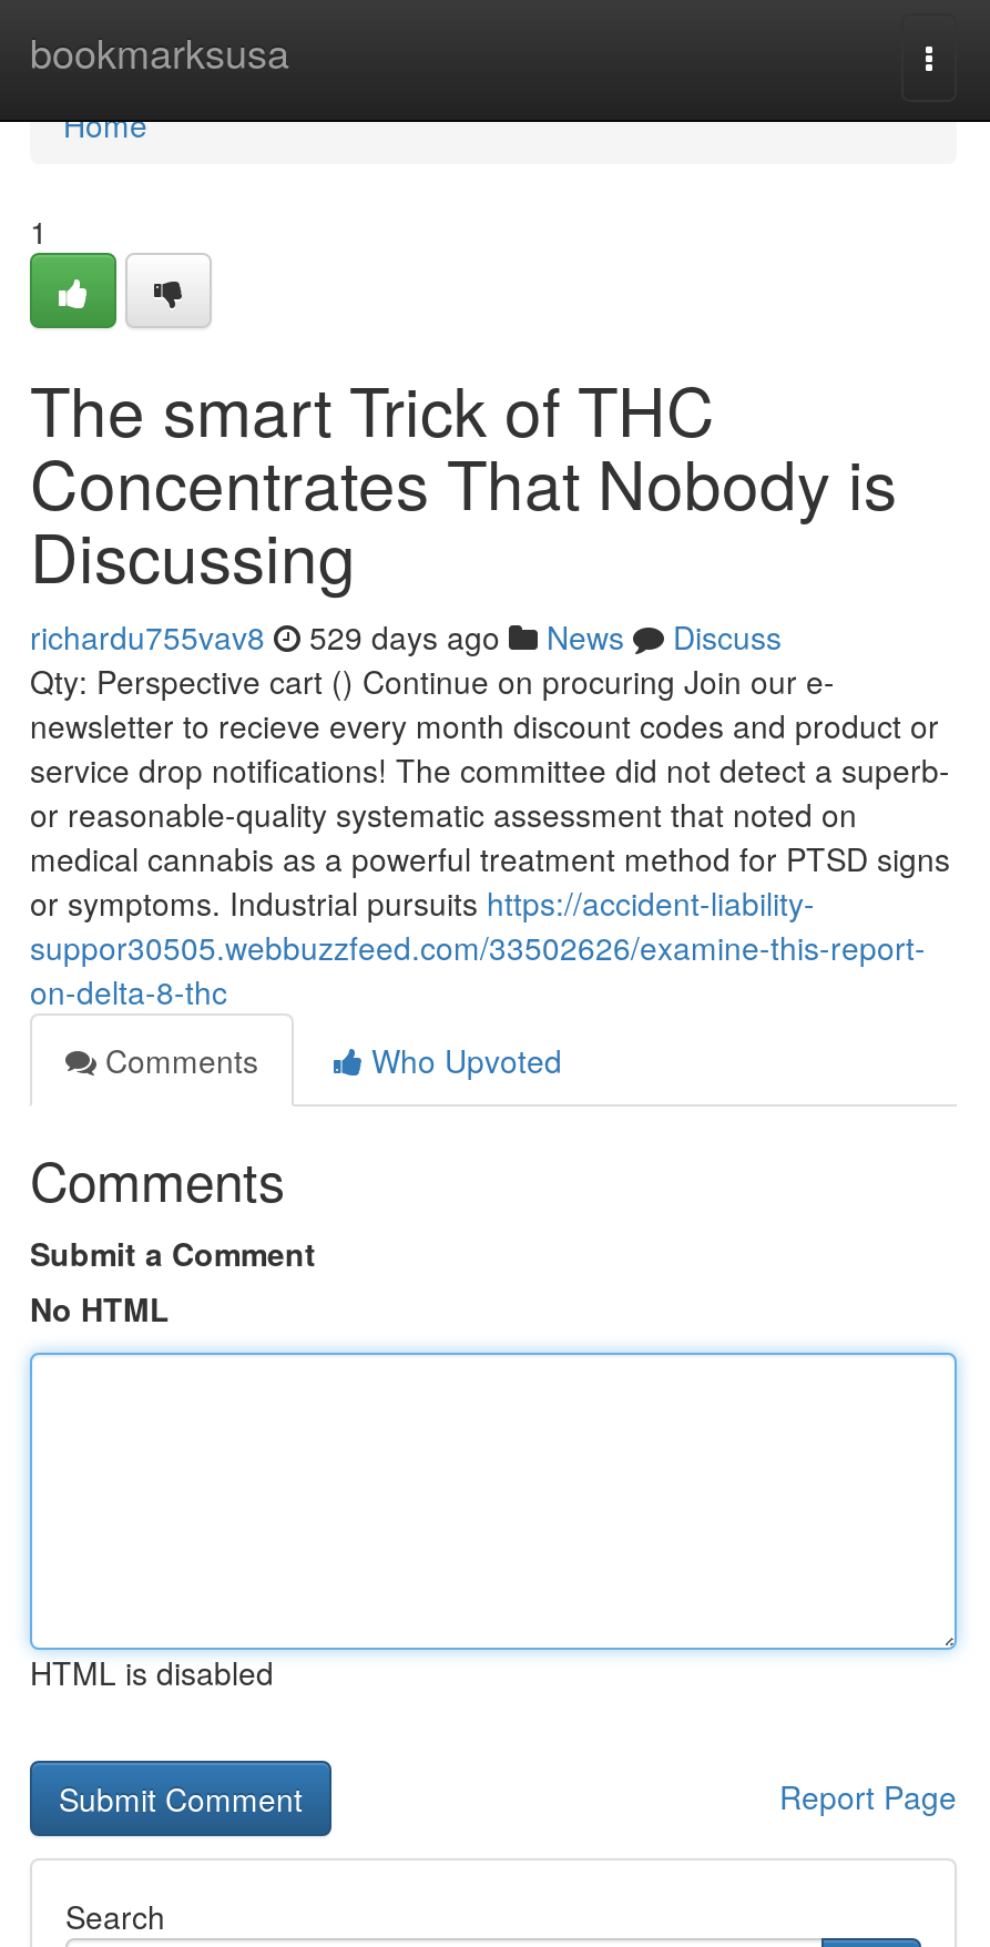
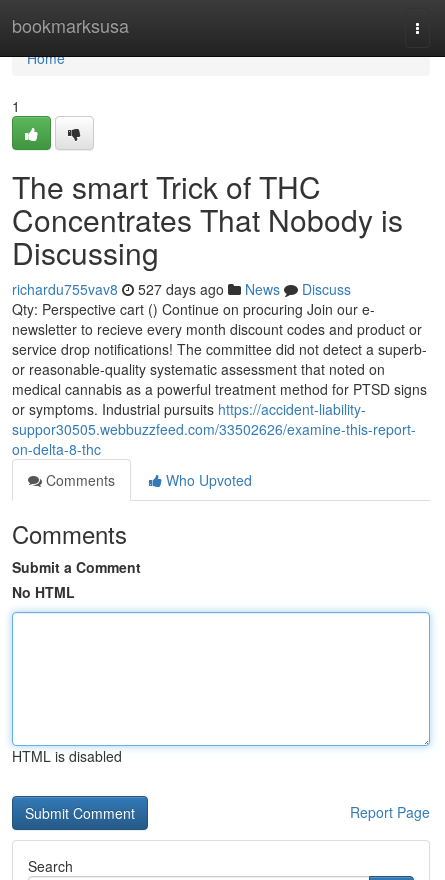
[30,614,782,659] richardu755vav8 529 days ago News Discuss -> [12,279,351,299] richardu755vav8 527 days ago News Discuss

